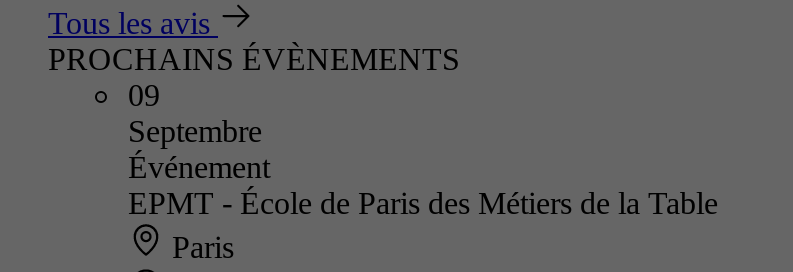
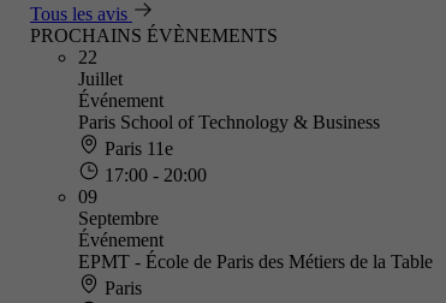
none -> [78,47,380,185] 22 | Juillet | Événement | Paris School of Technology & Business | Paris 11e | 17:00 - 20:00

